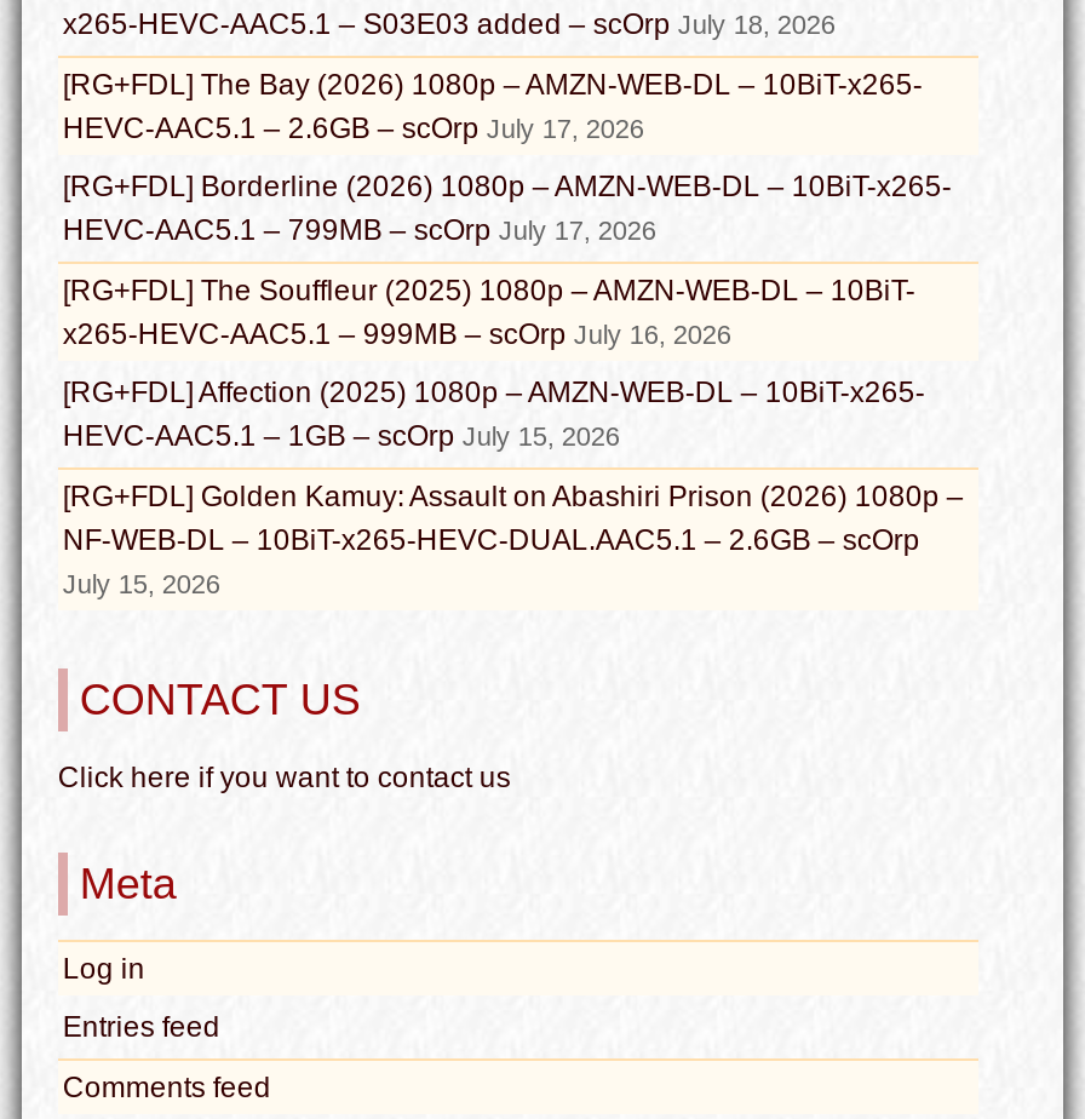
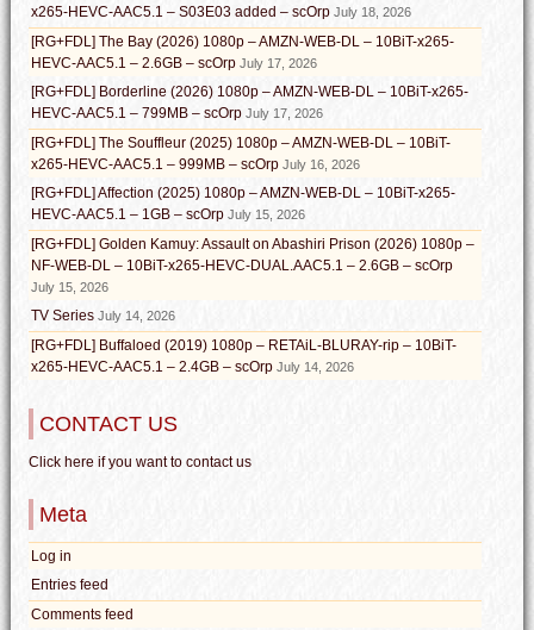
none -> [31,307,456,375] TV Series July 14, 2026 | [RG+FDL] Buffaloed (2019) 1080p – RETAiL-BLURAY-rip – 10BiT- | x265-HEVC-AAC5.1 – 2.4GB – scOrp July 14, 2026

